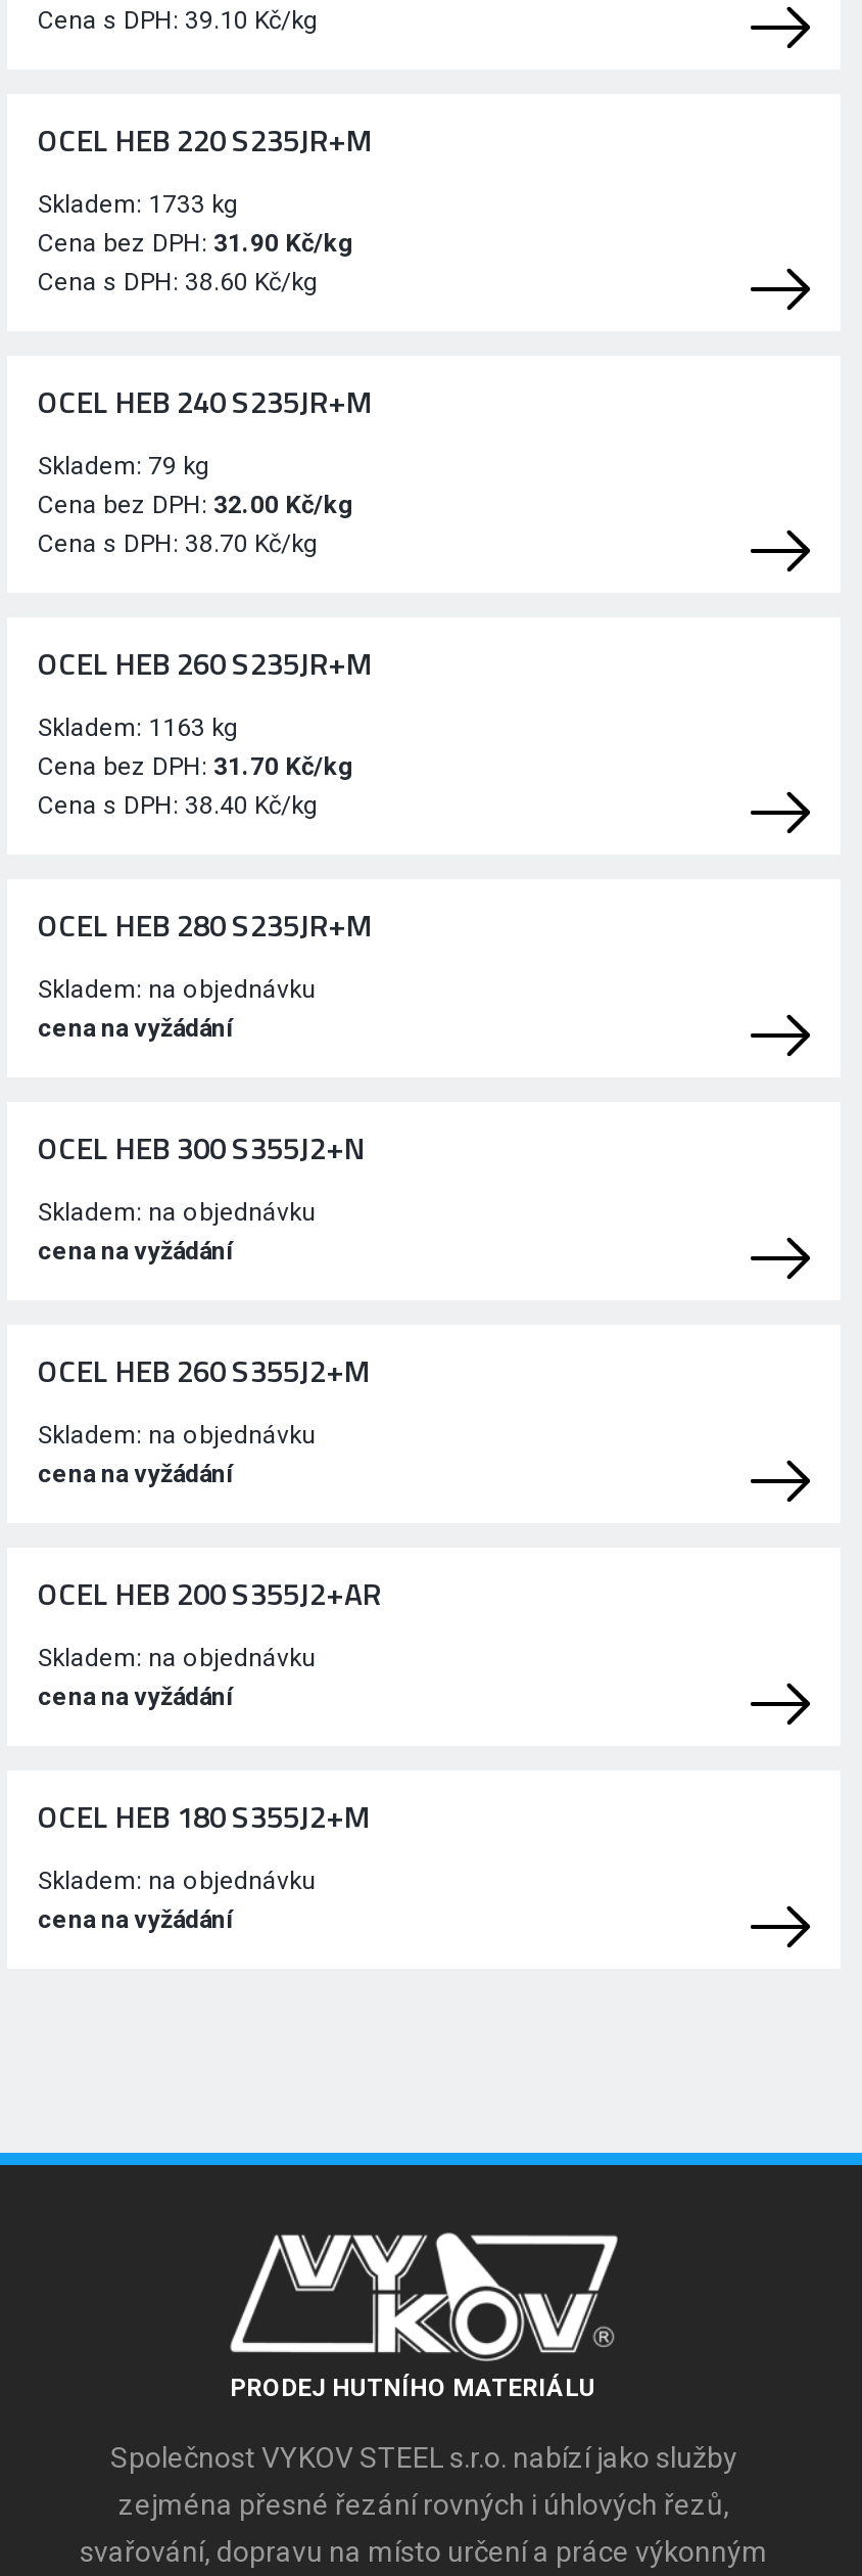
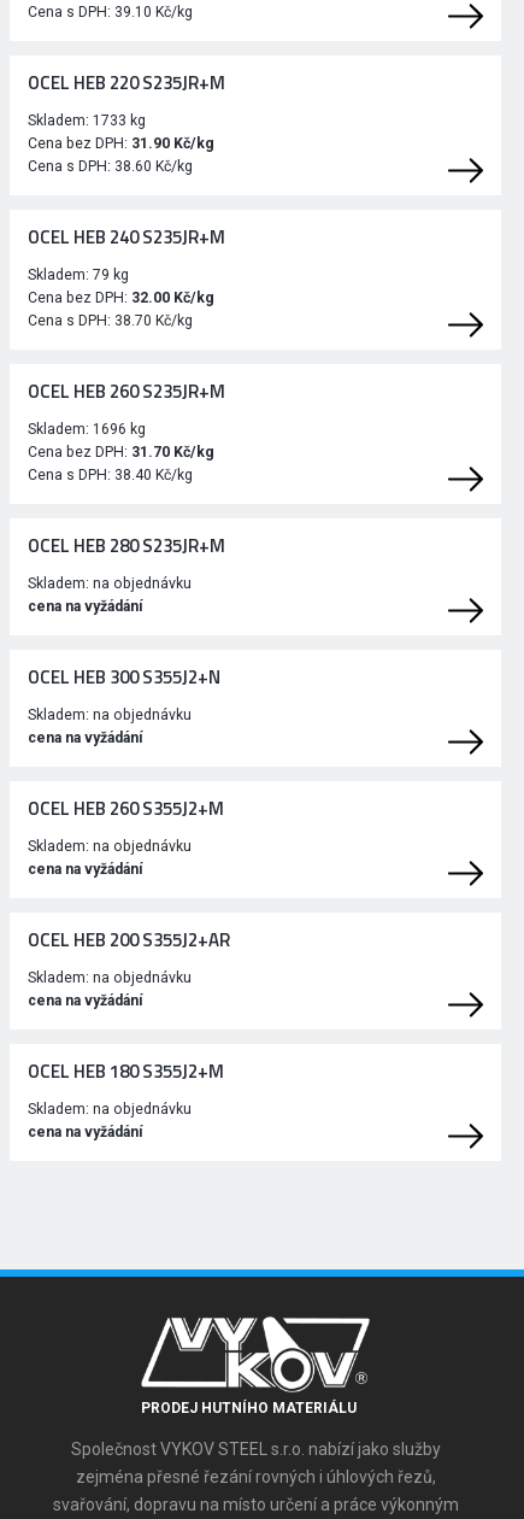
[38,714,238,742] Skladem: 1163 kg -> [28,421,146,438] Skladem: 1696 kg

